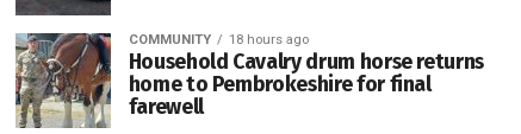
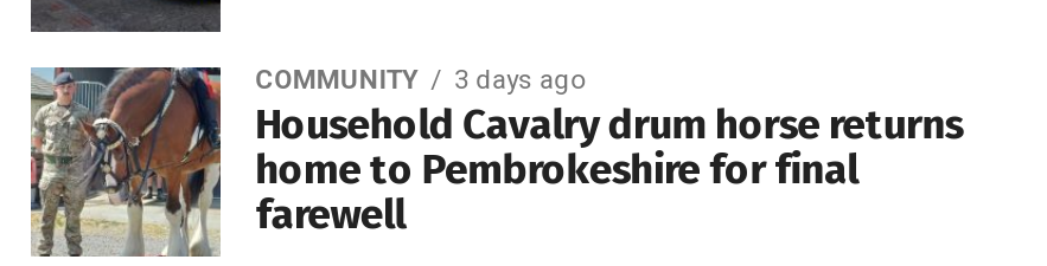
[128,32,308,48] COMMUNITY 18 hours ago -> [255,65,585,96] COMMUNITY 3 days ago

